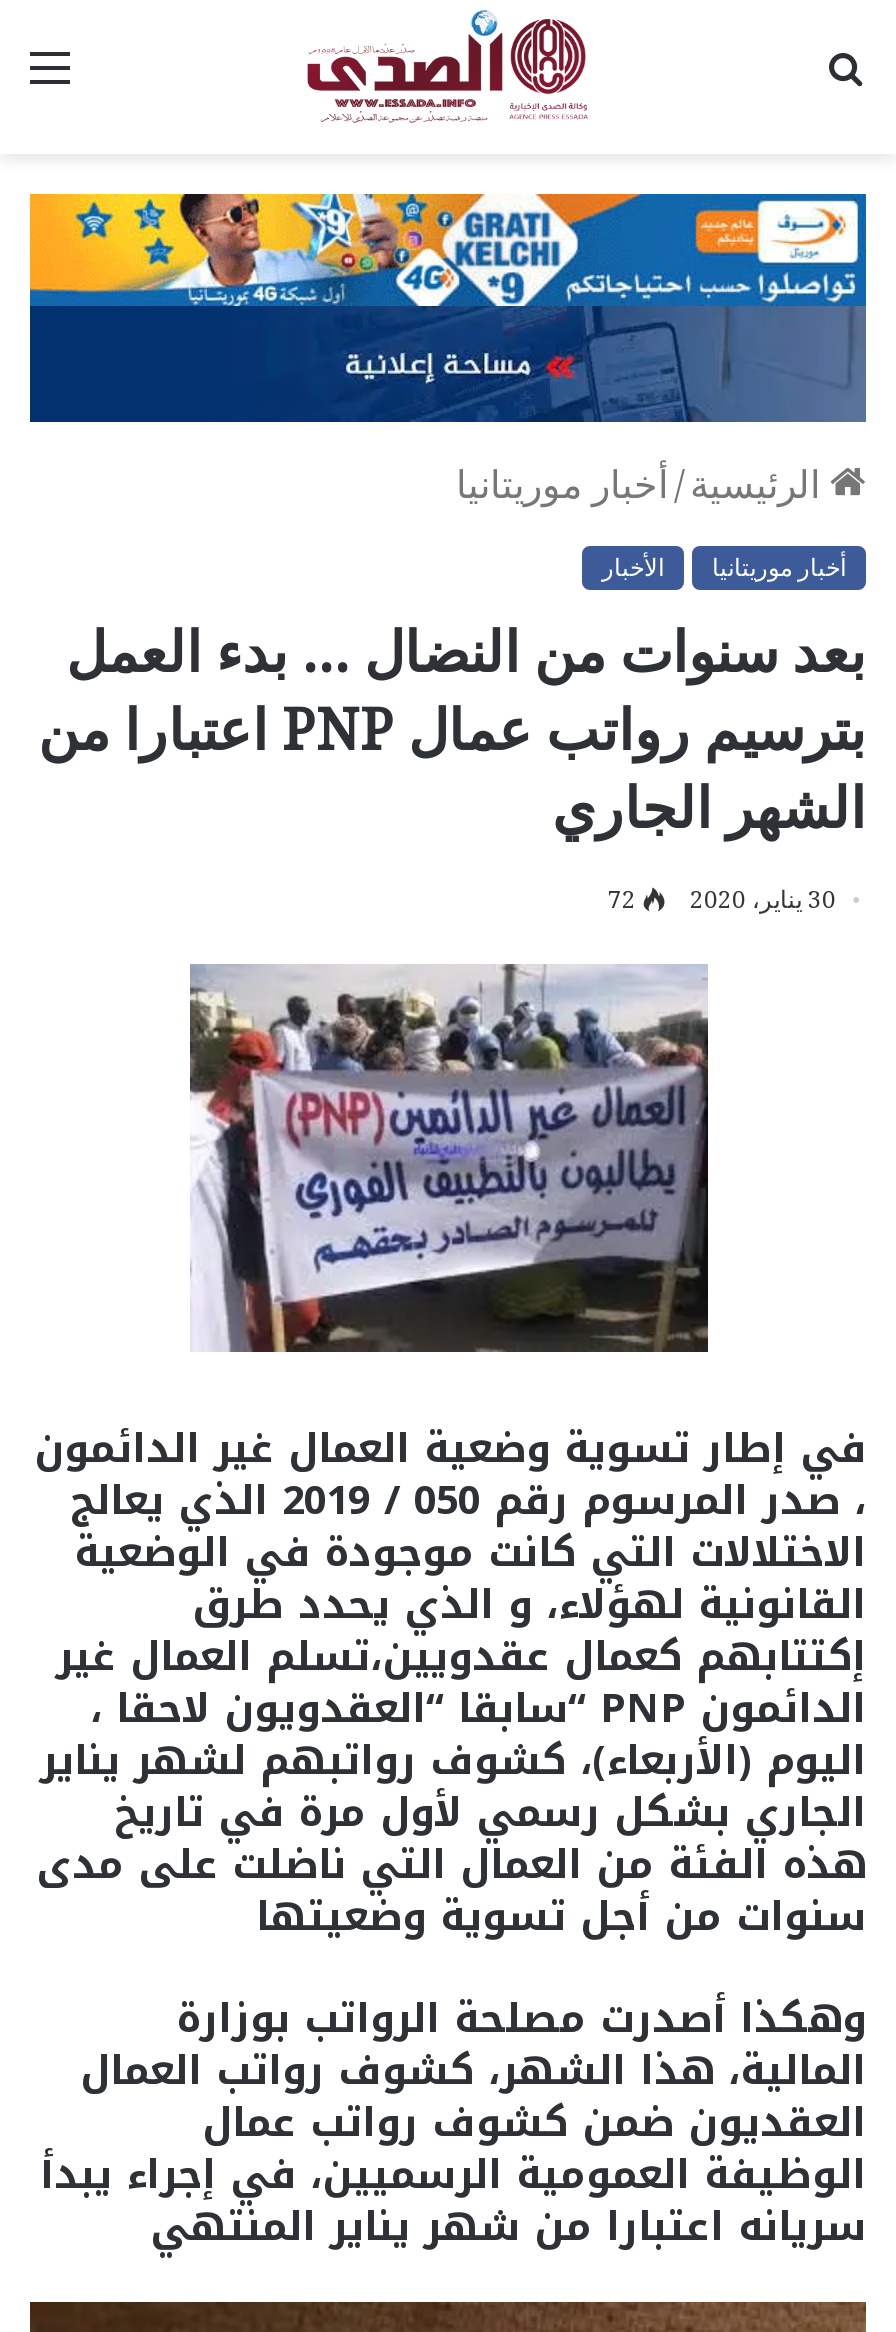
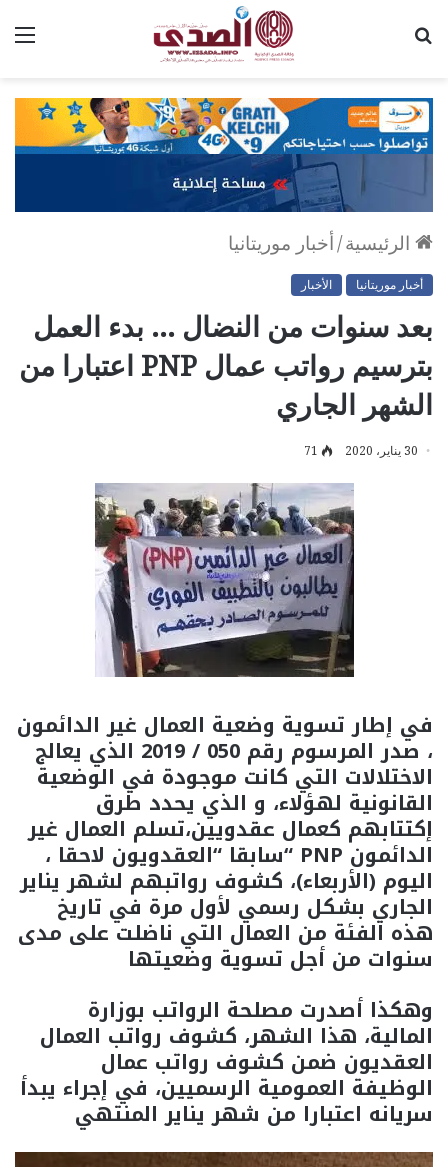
[608,883,636,917] 72 -> [304,442,318,459] 71

